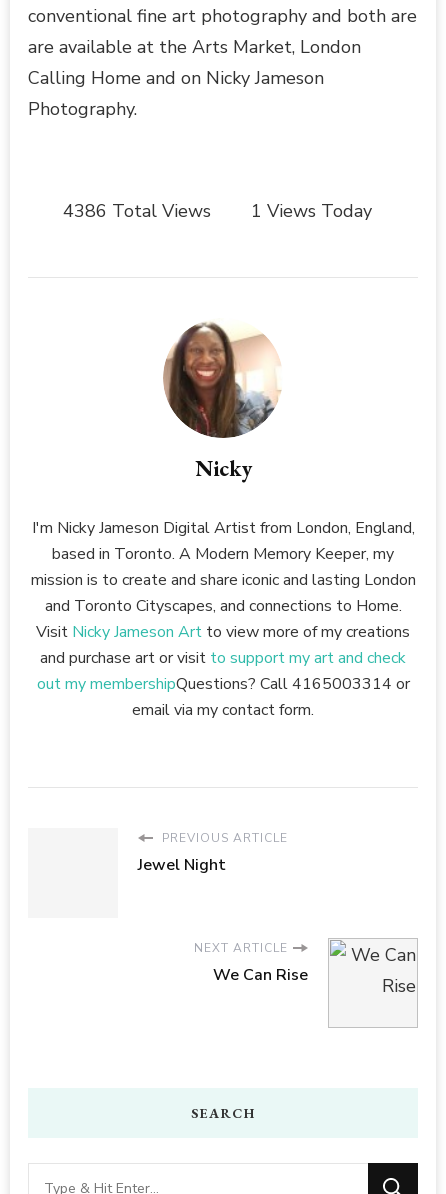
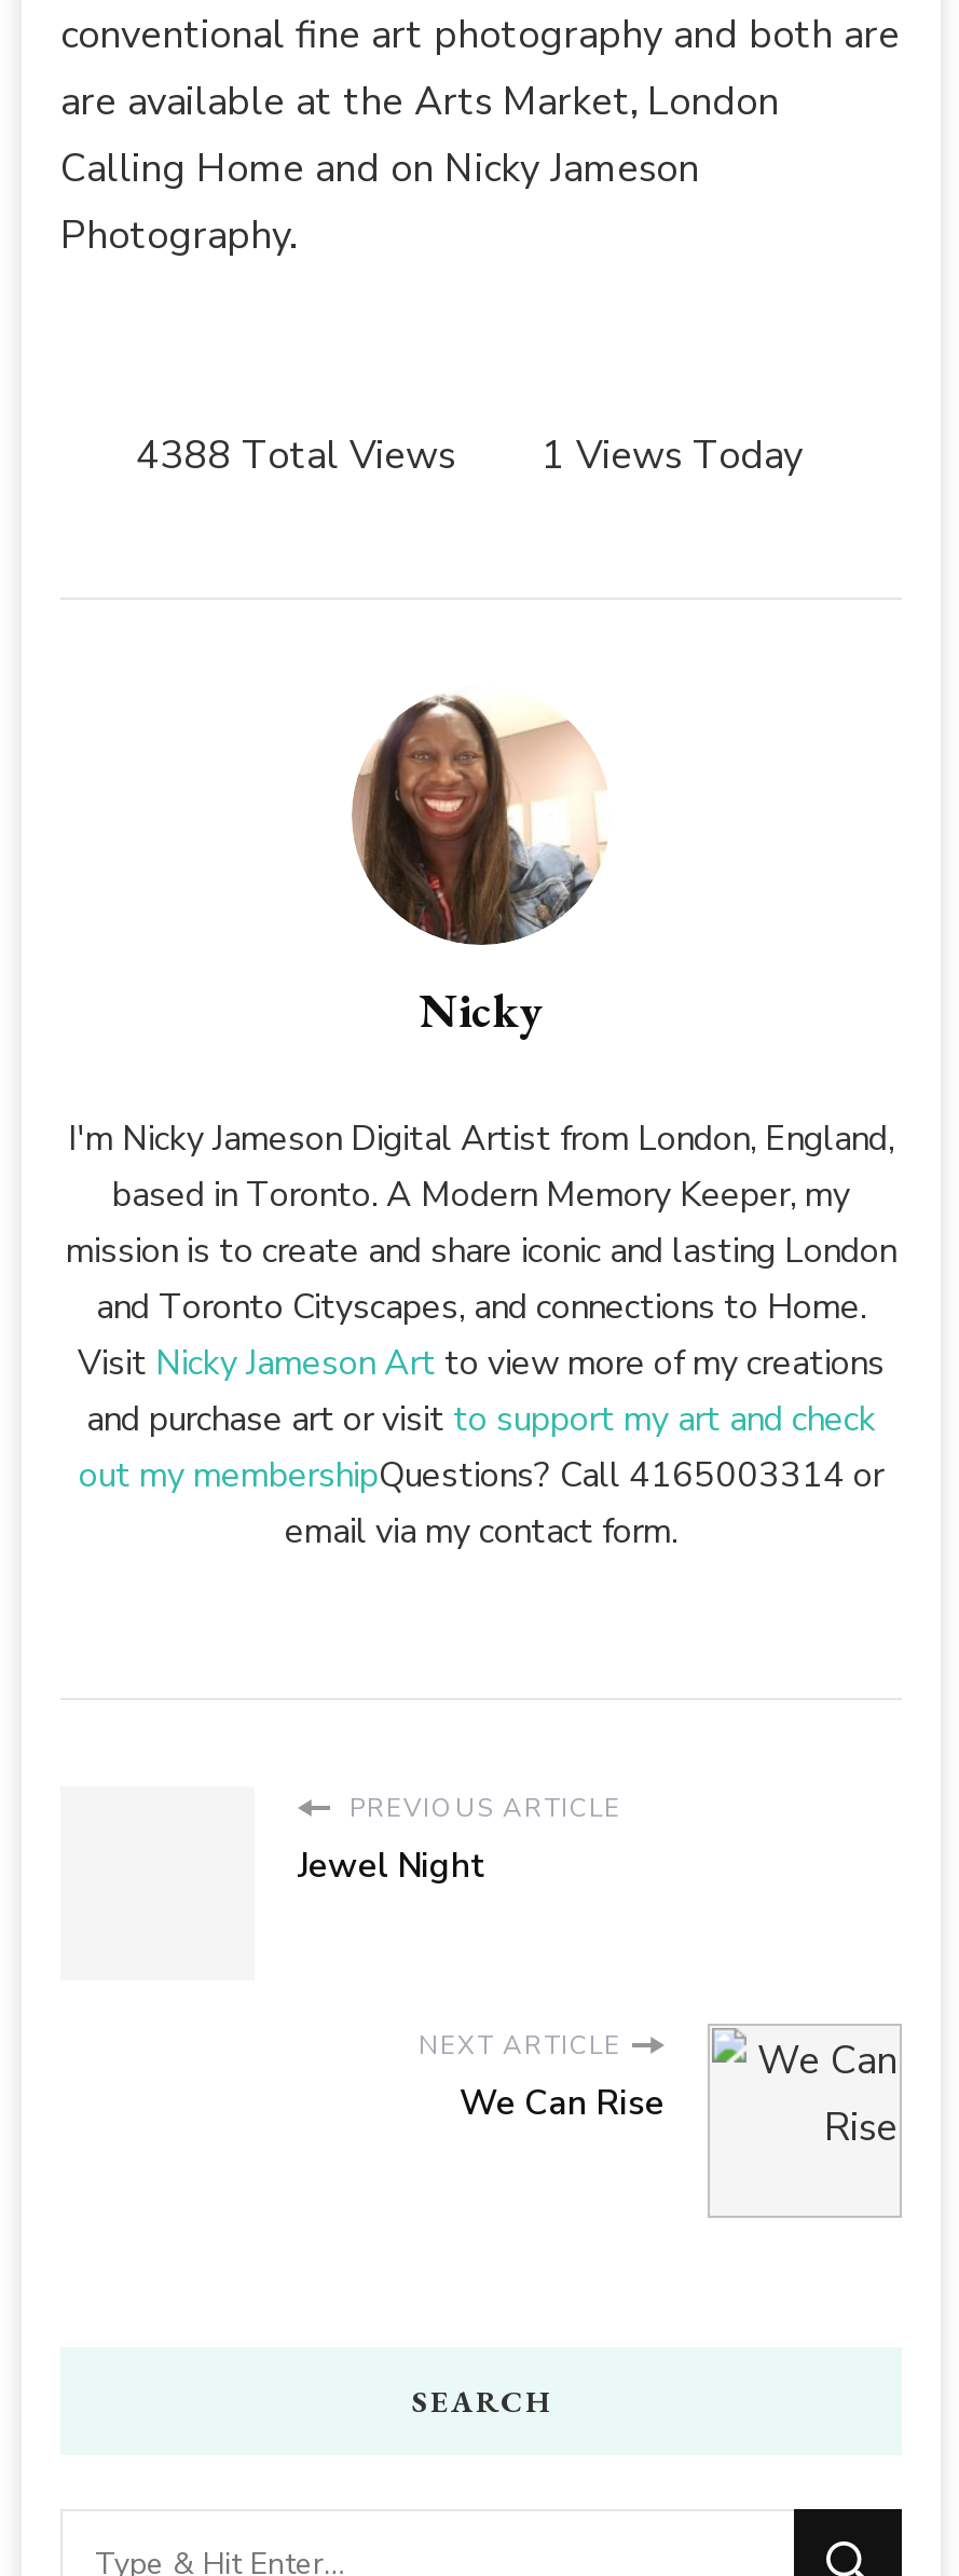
[63,199,372,223] 4386 Total Views 1 Views Today -> [136,430,803,482] 4388 Total Views 1 Views Today

